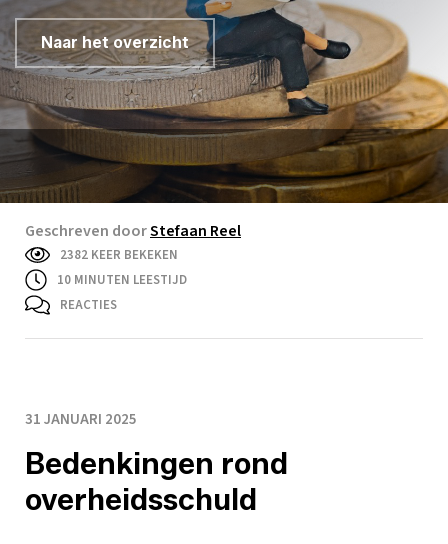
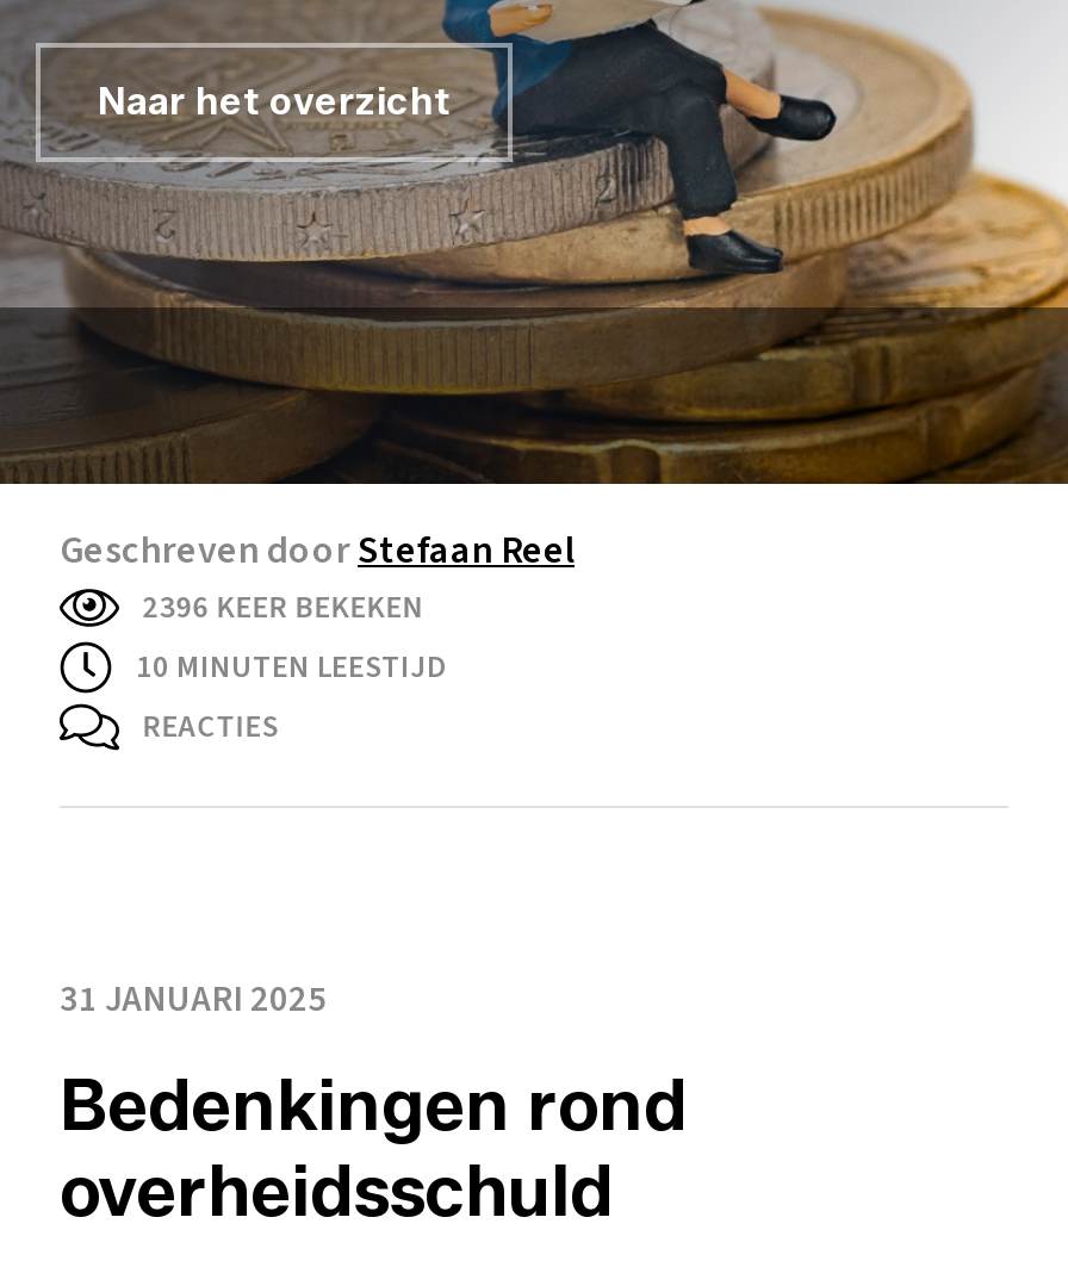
[60,246,178,264] 2382 KEER BEKEKEN -> [143,586,424,629] 2396 KEER BEKEKEN

